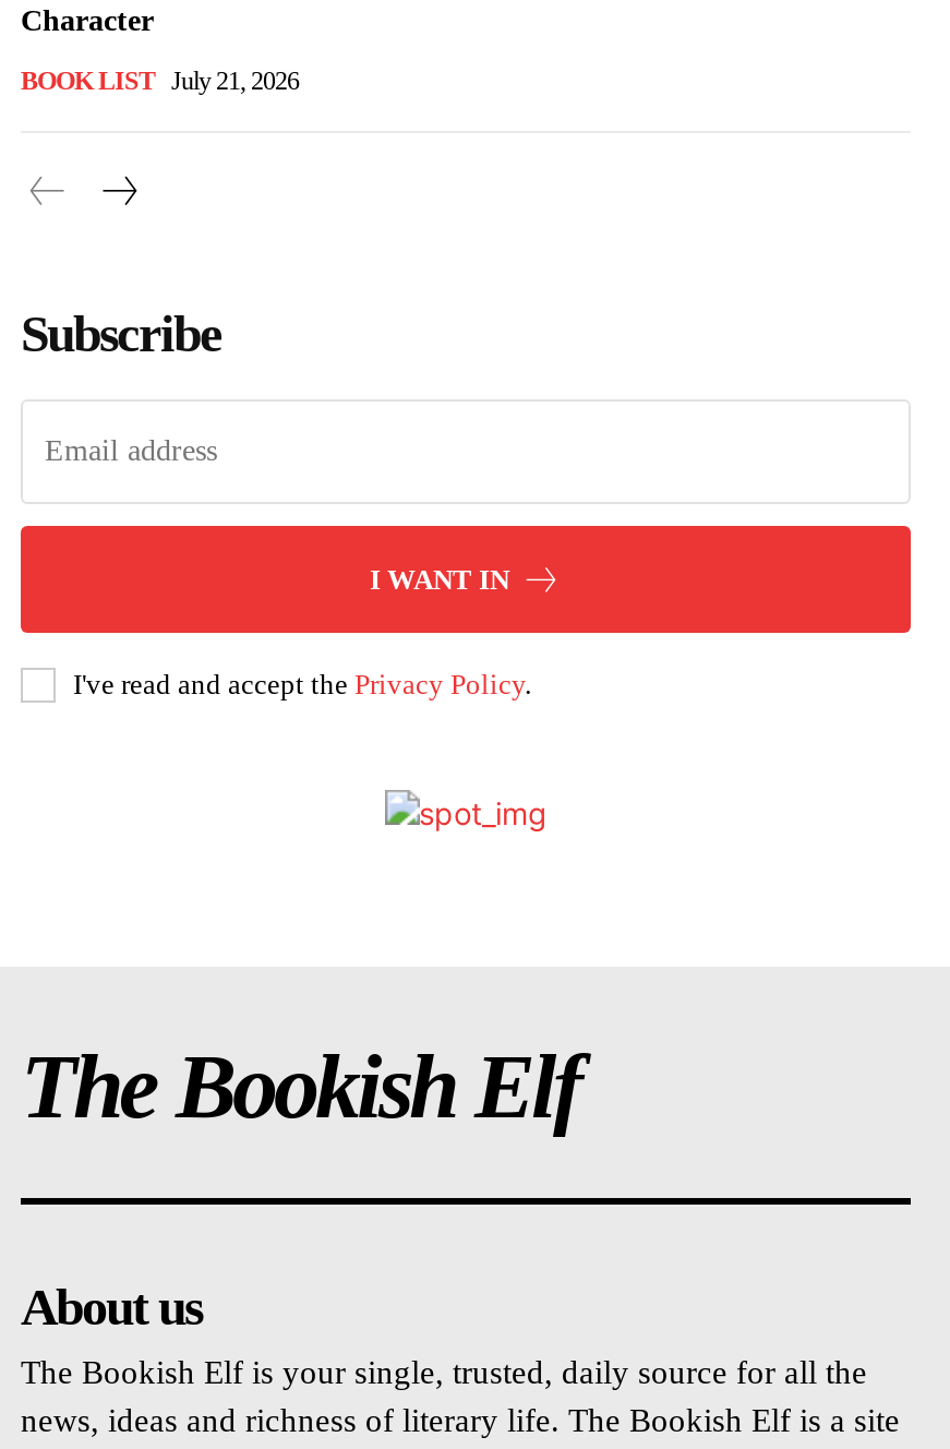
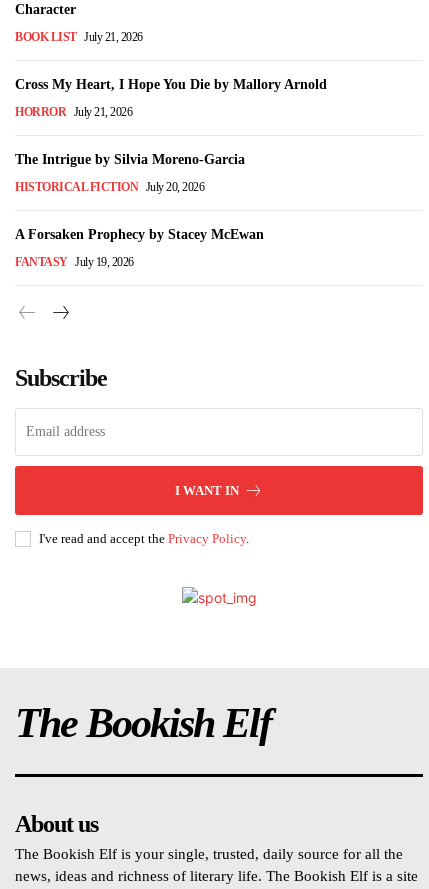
none -> [15,77,327,269] Cross My Heart, I Hope You Die by Mallory Arnold | HORROR July 21, 2026 | The Intrigue by Silvia Moreno-Garcia | HISTORICAL FICTION July 20, 2026 | A Forsaken Prophecy by Stacey McEwan | FANTASY July 19, 2026

